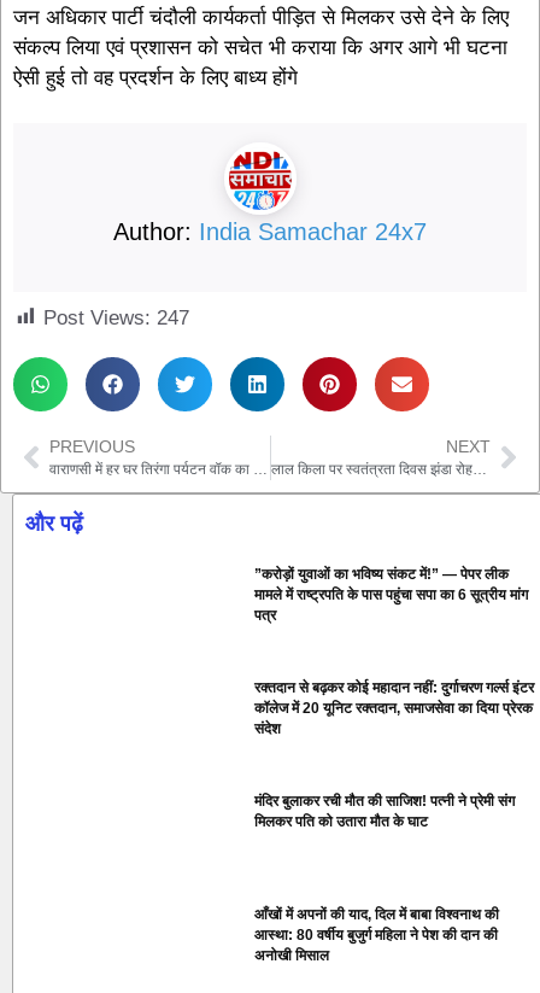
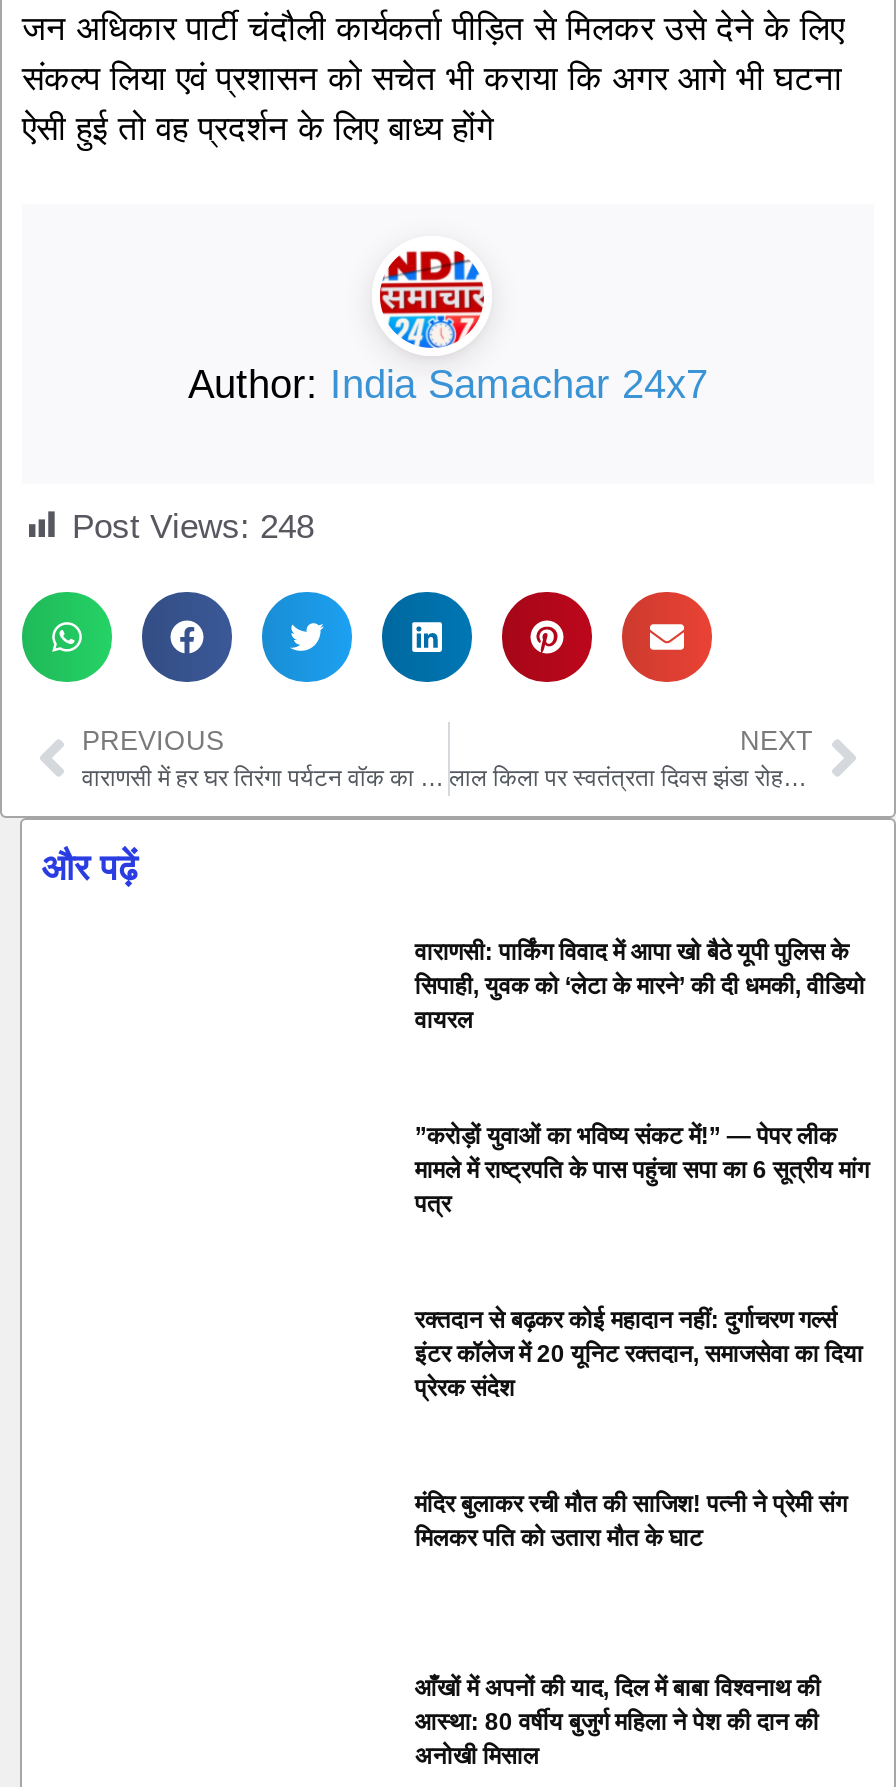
[43,306,189,329] Post Views: 247 -> [72,507,314,545] Post Views: 248
none -> [415,937,865,1033] वाराणसी: पार्किंग विवाद में आपा खो बैठे यूपी पुलिस के | सिपाही, युवक को ‘लेटा के मारने’ की दी धमकी, वीडियो | वायरल

